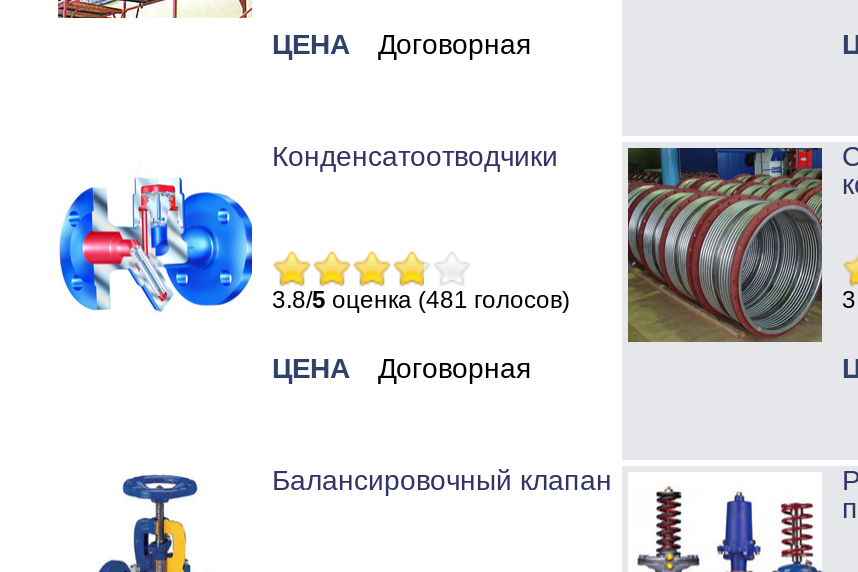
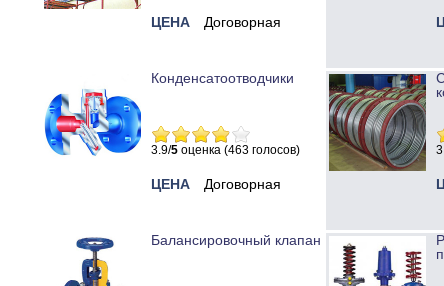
[272,286,570,314] 3.8/5 оценка (481 голосов) -> [151,143,300,157] 3.9/5 оценка (463 голосов)

